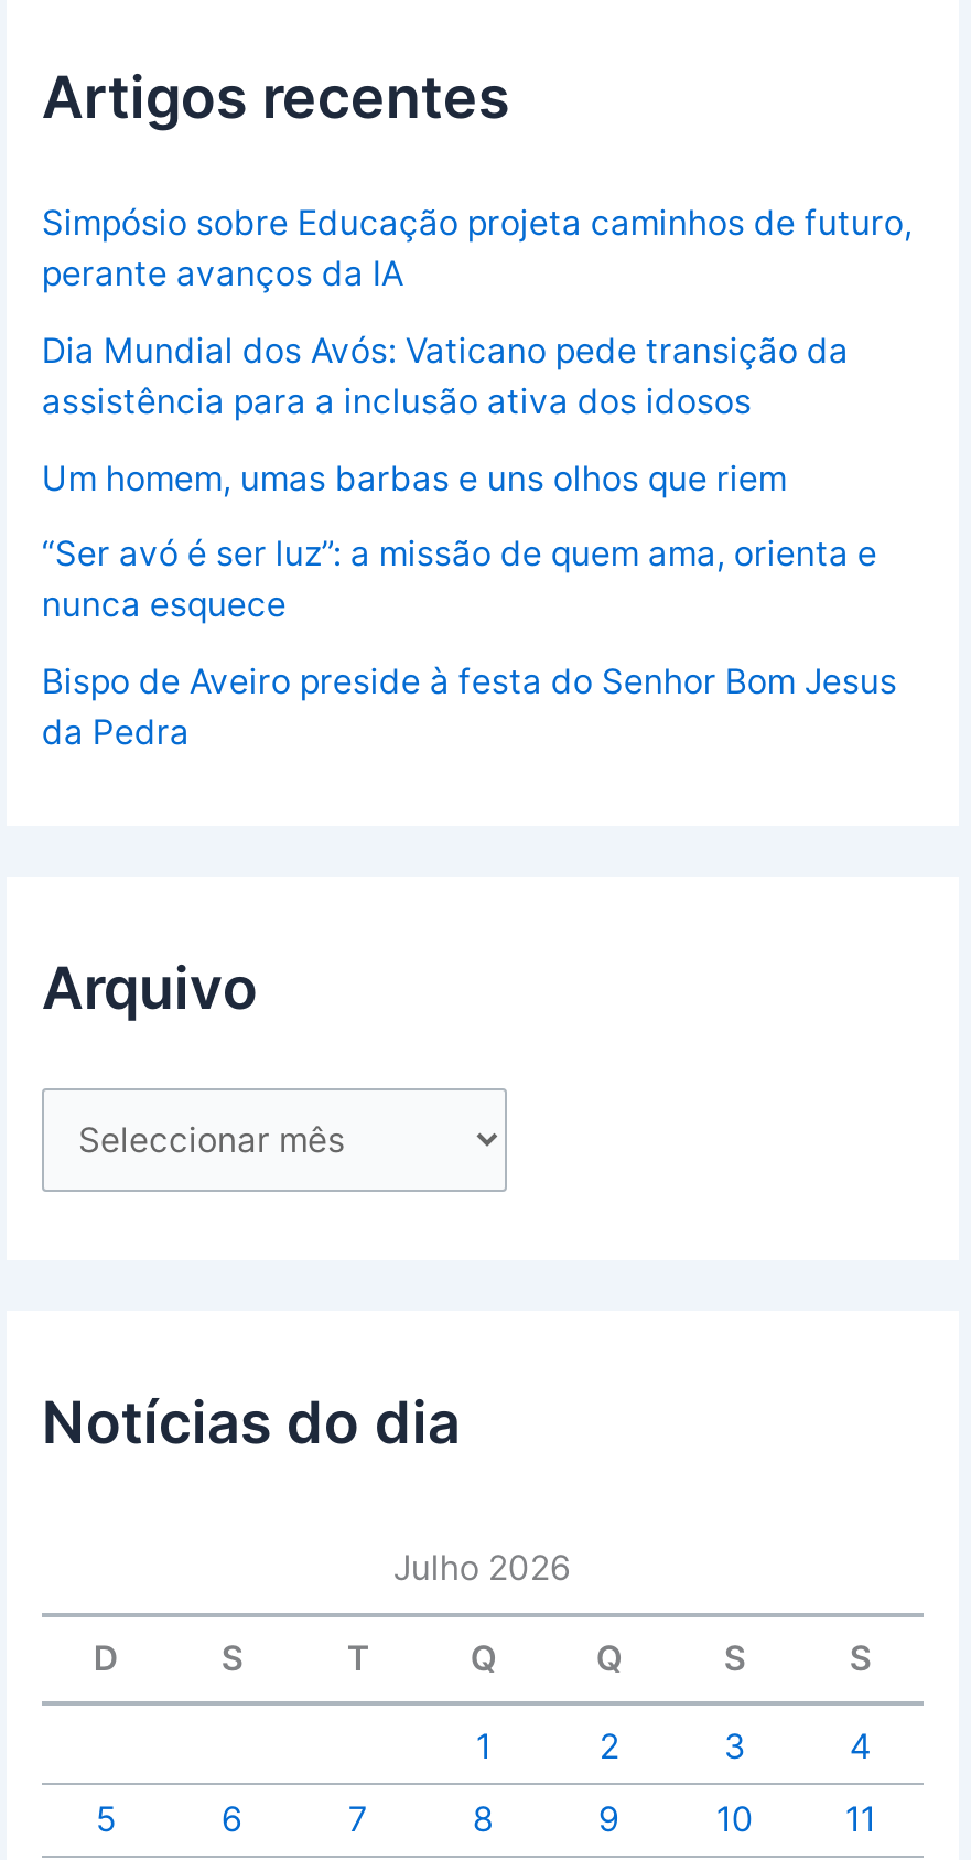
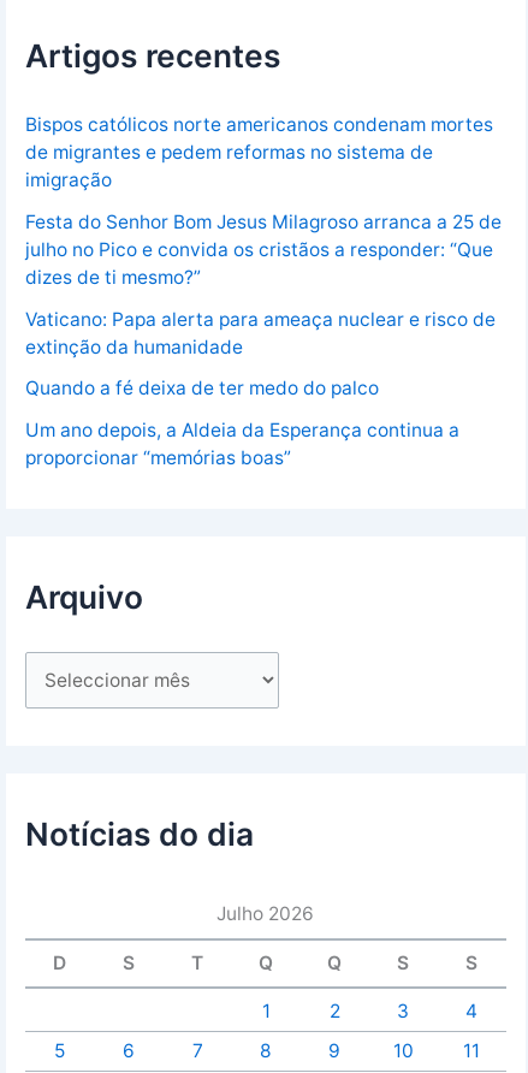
[42,202,912,295] Simpósio sobre Educação projeta caminhos de futuro, | perante avanços da IA -> [25,113,493,192] Bispos católicos norte americanos condenam mortes | de migrantes e pedem reformas no sistema de | imigração
[42,329,848,422] Dia Mundial dos Avós: Vaticano pede transição da | assistência para a inclusão ativa dos idosos -> [25,210,501,289] Festa do Senhor Bom Jesus Milagroso arranca a 25 de | julho no Pico e convida os cristãos a responder: “Que | dizes de ti mesmo?”
[42,456,787,498] Um homem, umas barbas e uns olhos que riem -> [25,307,495,358] Vaticano: Papa alerta para ameaça nuclear e risco de | extinção da humanidade
[42,533,877,626] “Ser avó é ser luz”: a missão de quem ama, orienta e | nunca esquece -> [25,377,379,400] Quando a fé deixa de ter medo do palco
[42,660,897,753] Bispo de Aveiro preside à festa do Senhor Bom Jesus | da Pedra -> [25,418,459,469] Um ano depois, a Aldeia da Esperança continua a | proporcionar “memórias boas”

